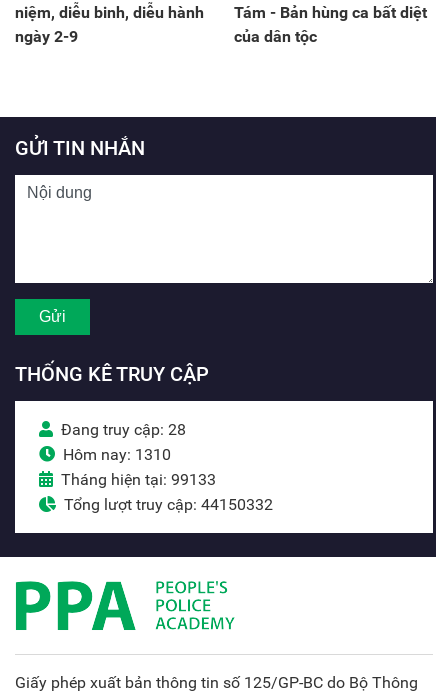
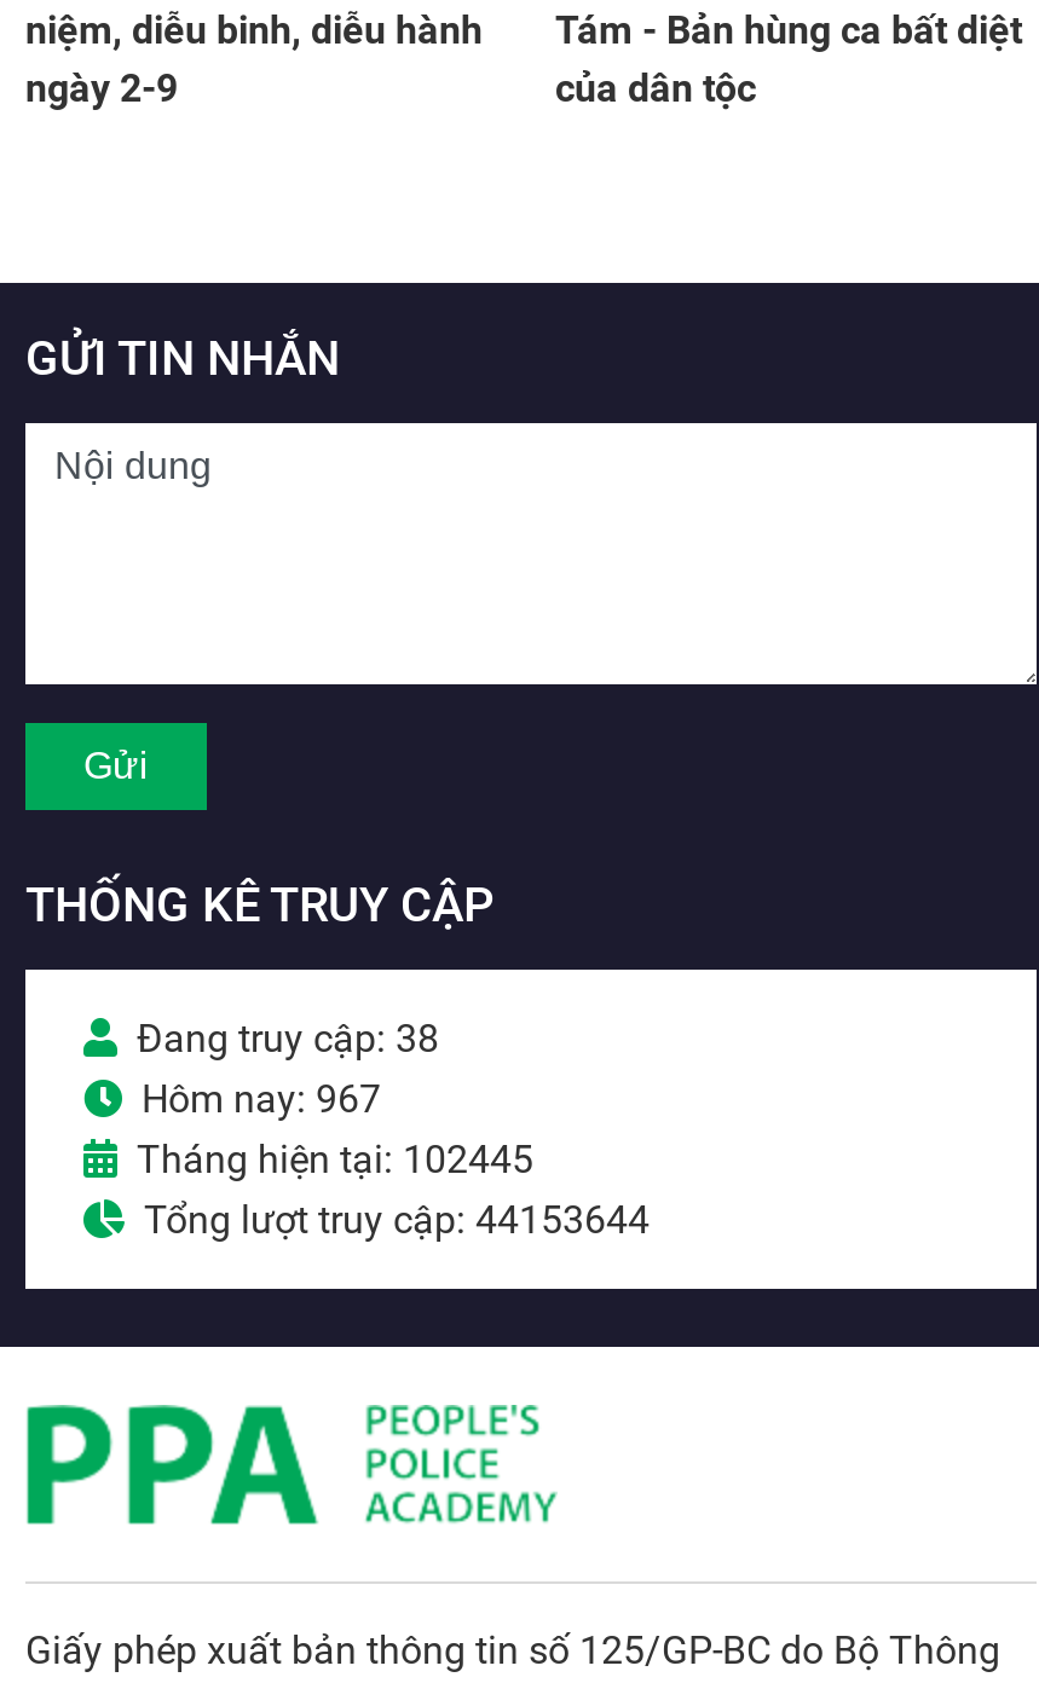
[61,420,186,439] Đang truy cập: 28 -> [137,1016,439,1062] Đang truy cập: 38
[63,445,171,464] Hôm nay: 1310 -> [142,1076,381,1122] Hôm nay: 967
[61,470,216,489] Tháng hiện tại: 99133 -> [137,1137,533,1183] Tháng hiện tại: 102445
[64,495,273,514] Tổng lượt truy cập: 44150332 -> [144,1197,650,1243] Tổng lượt truy cập: 44153644

